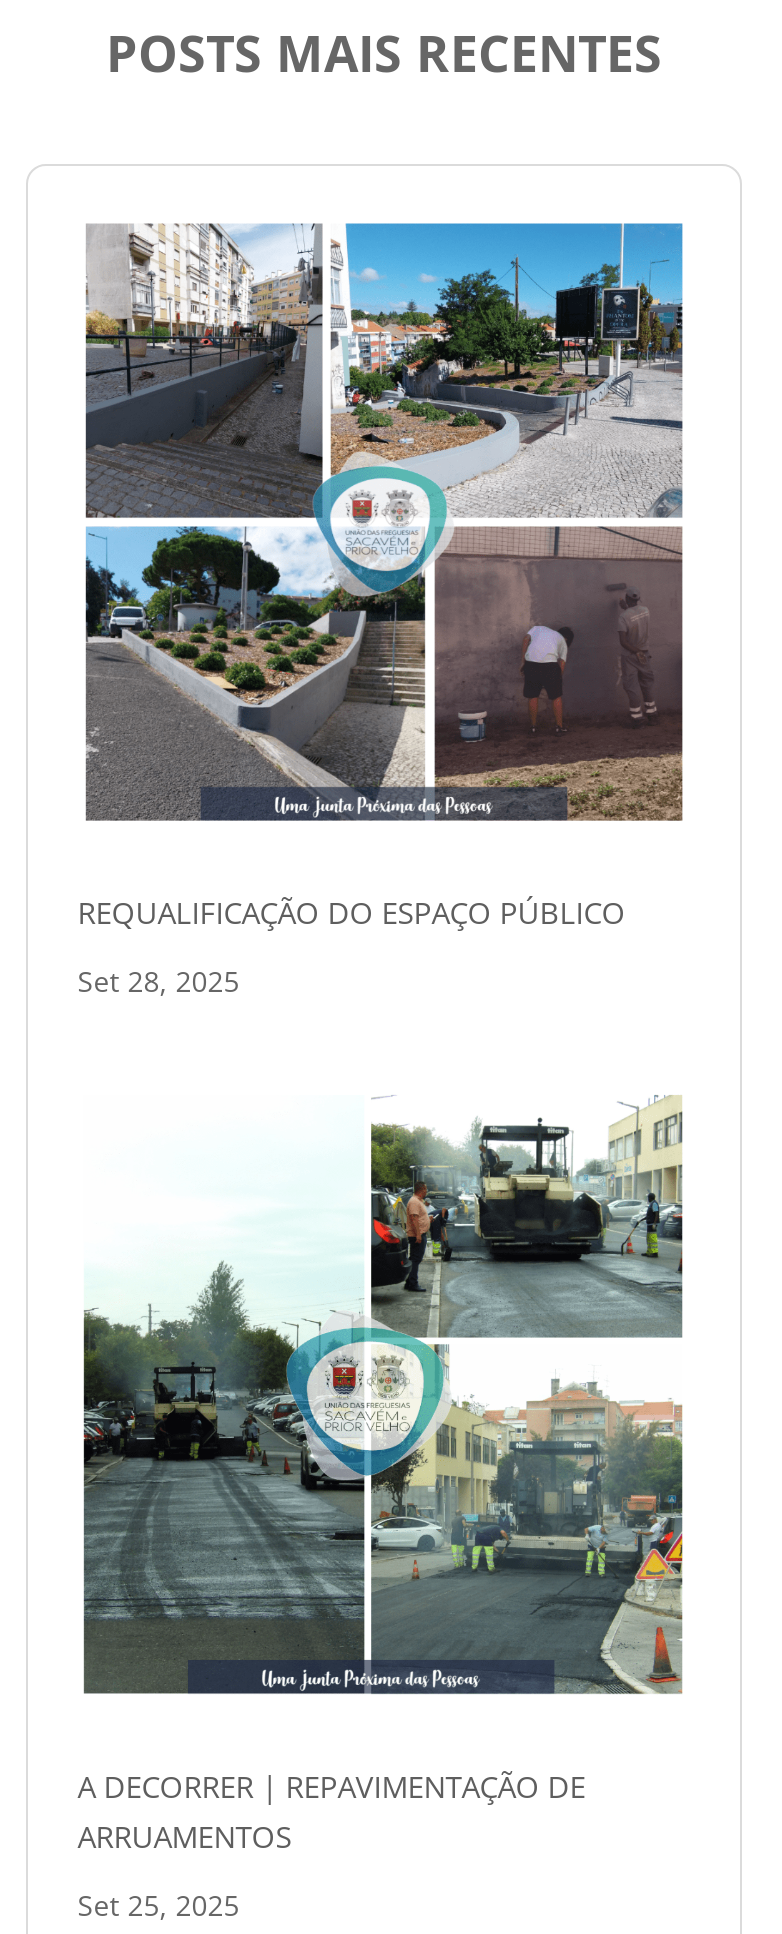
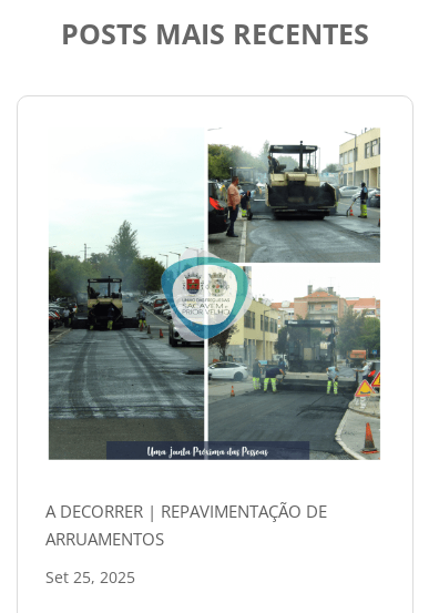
[78,221,684,1001] [image] | REQUALIFICAÇÃO DO ESPAÇO PÚBLICO | Set 28, 2025 -> none

